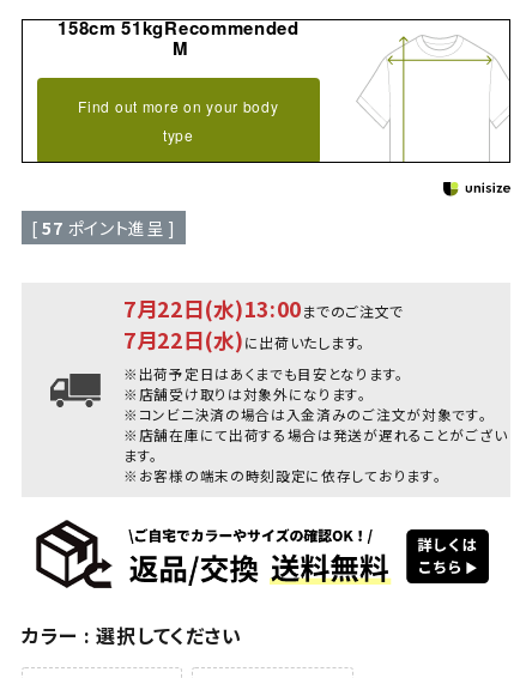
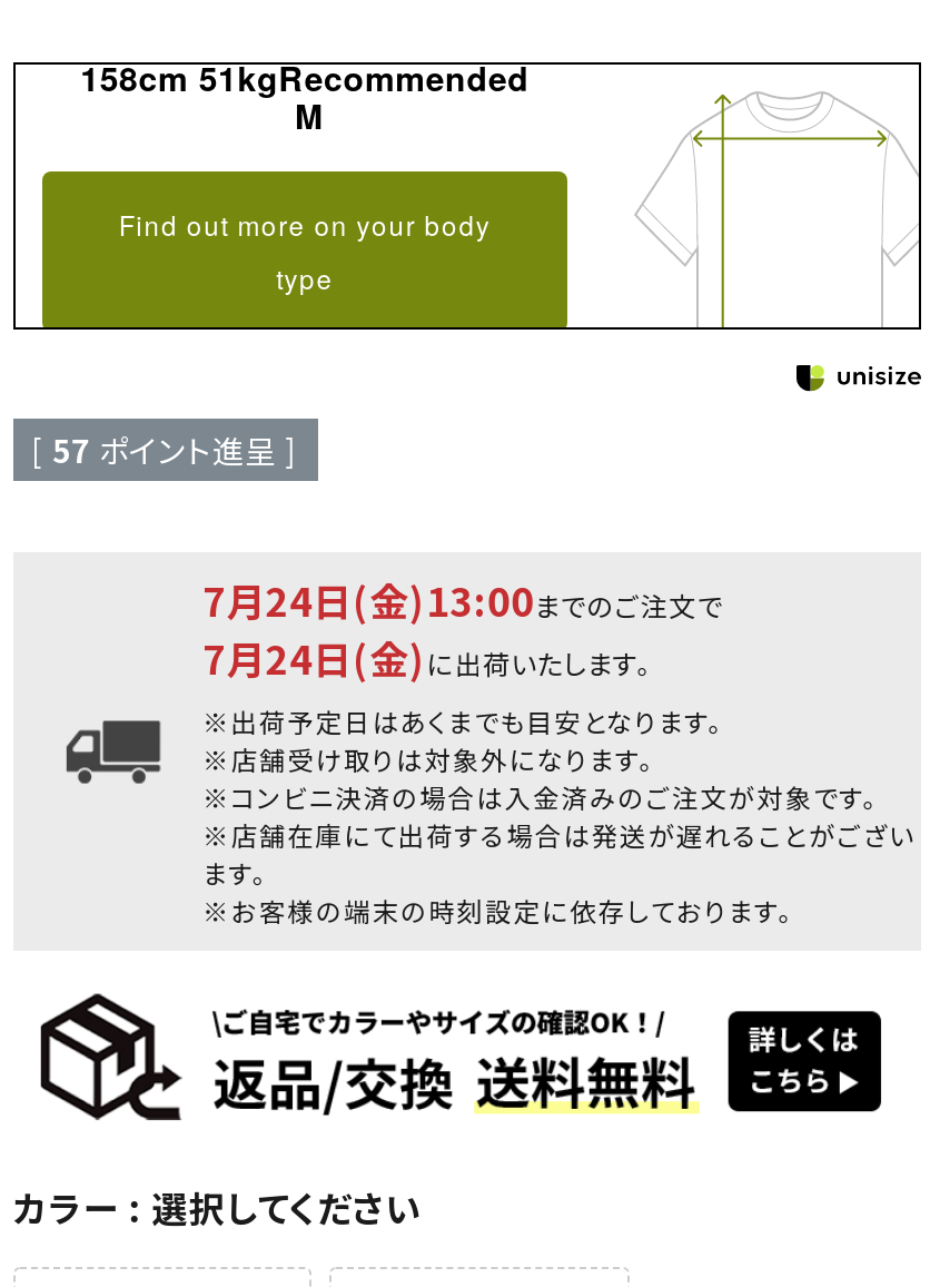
[123,294,404,324] 7月22日(水)13:00までのご注文で -> [202,573,723,628] 7月24日(金)13:00までのご注文で
[123,325,365,355] 7月22日(水)に出荷いたします。 -> [202,631,652,686] 7月24日(金)に出荷いたします。

